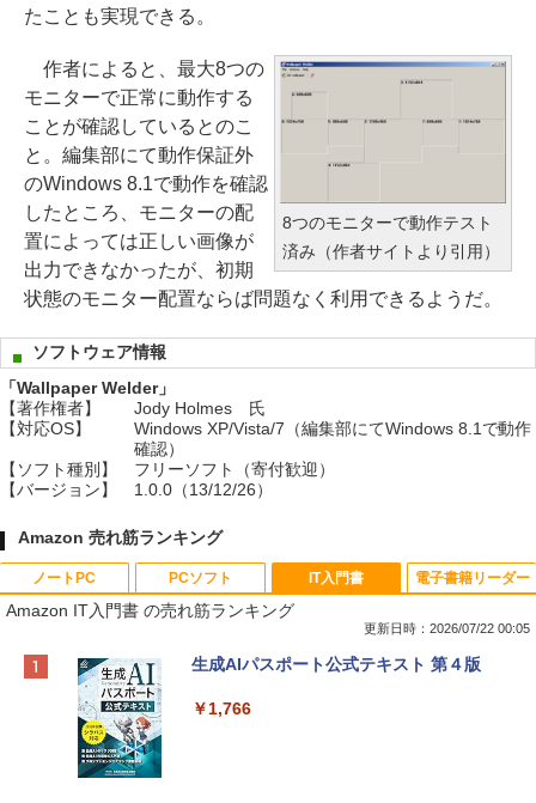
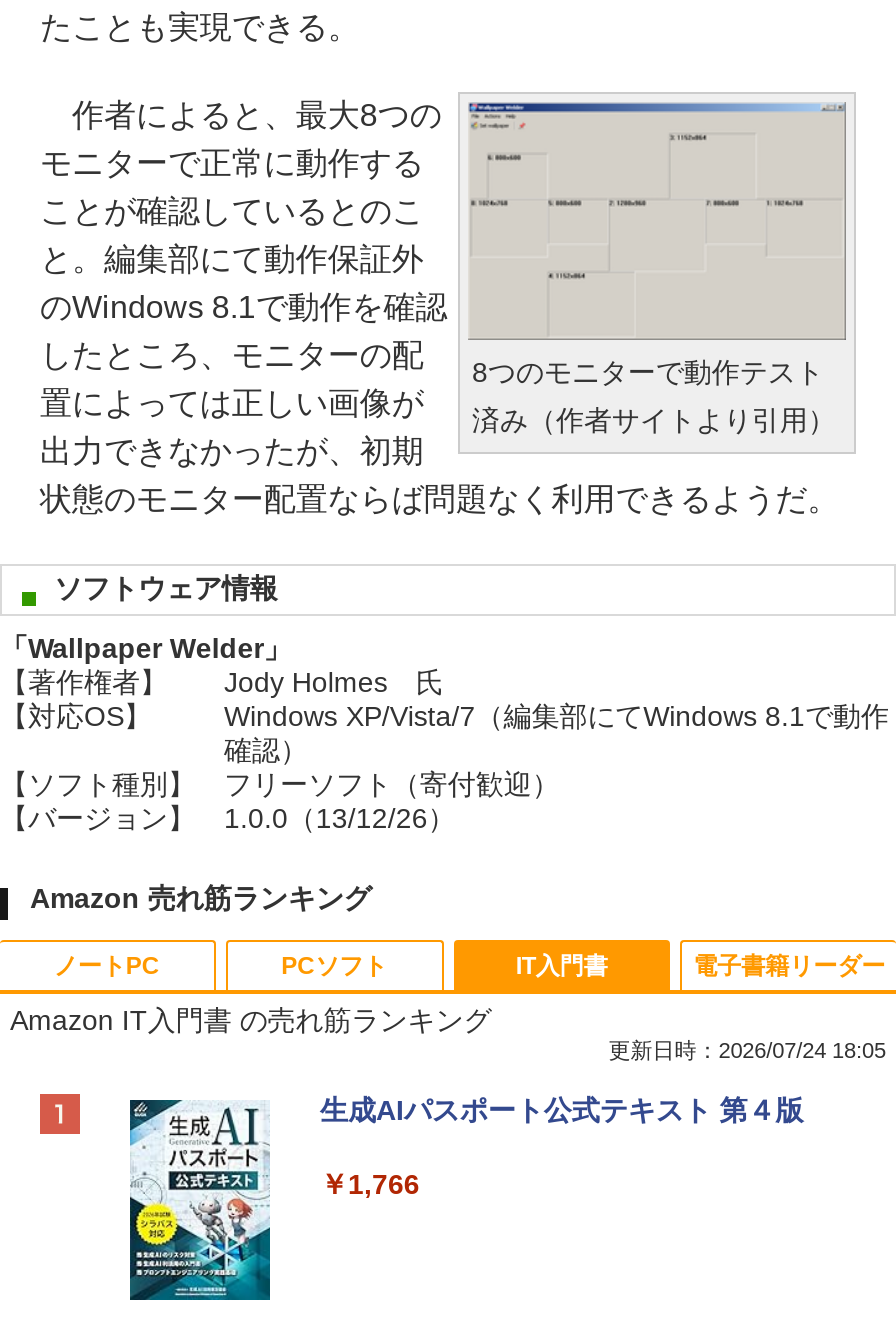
[364,621,530,636] 更新日時：2026/07/22 00:05 -> [609,1038,886,1062] 更新日時：2026/07/24 18:05

